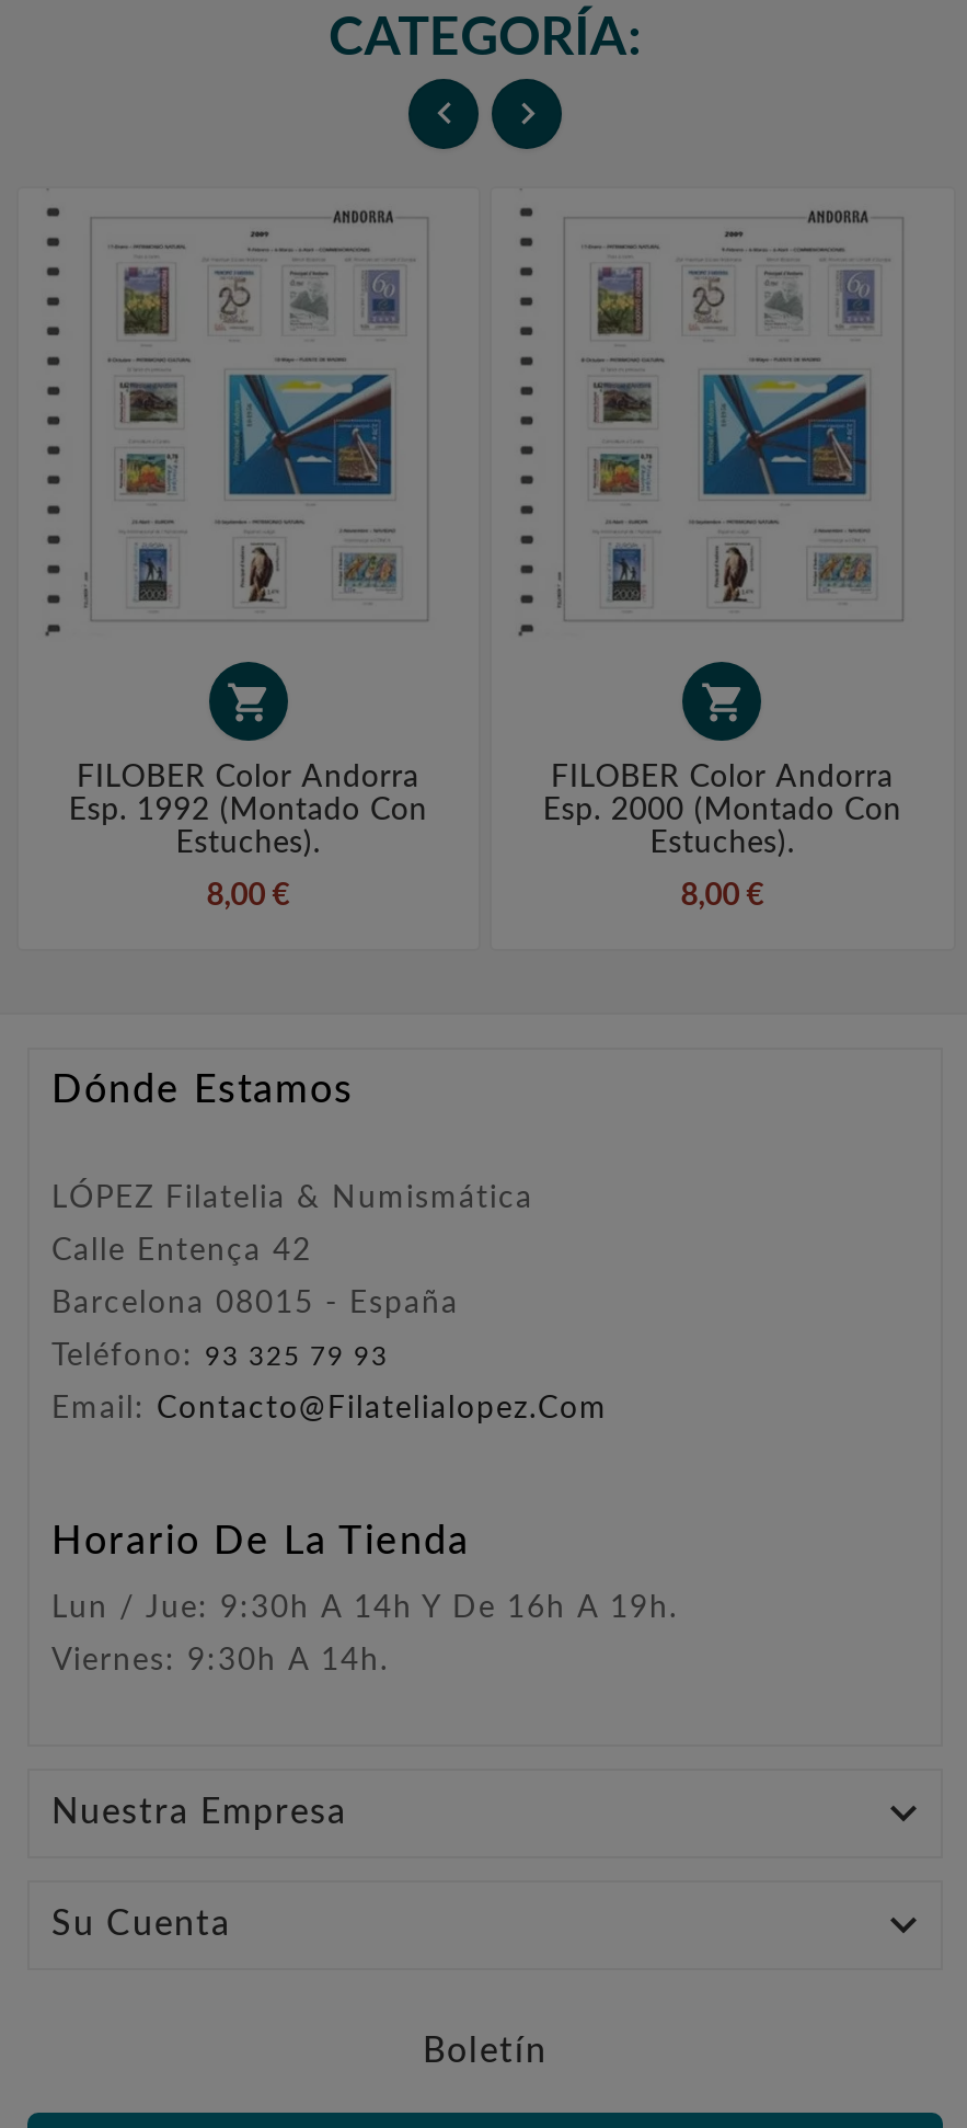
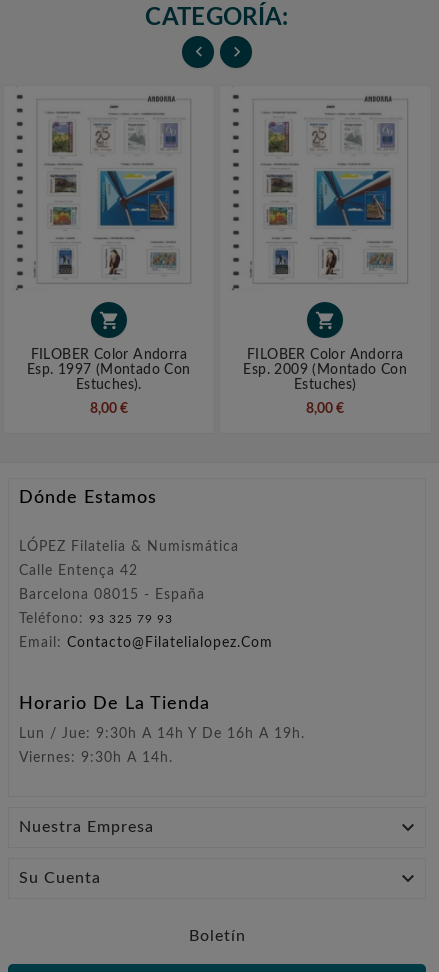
[69,795,428,825] Esp. 1992 (montado Con -> [27,363,191,377] Esp. 1997 (montado Con
[543,795,902,858] Esp. 2000 (montado Con | Estuches). -> [243,363,407,392] Esp. 2009 (montado Con | Estuches)

